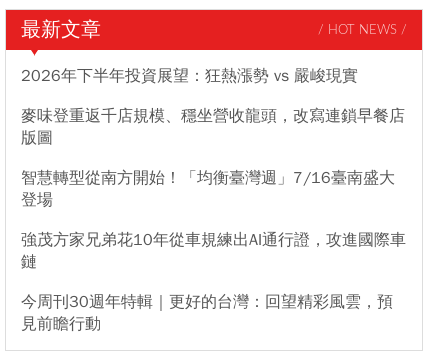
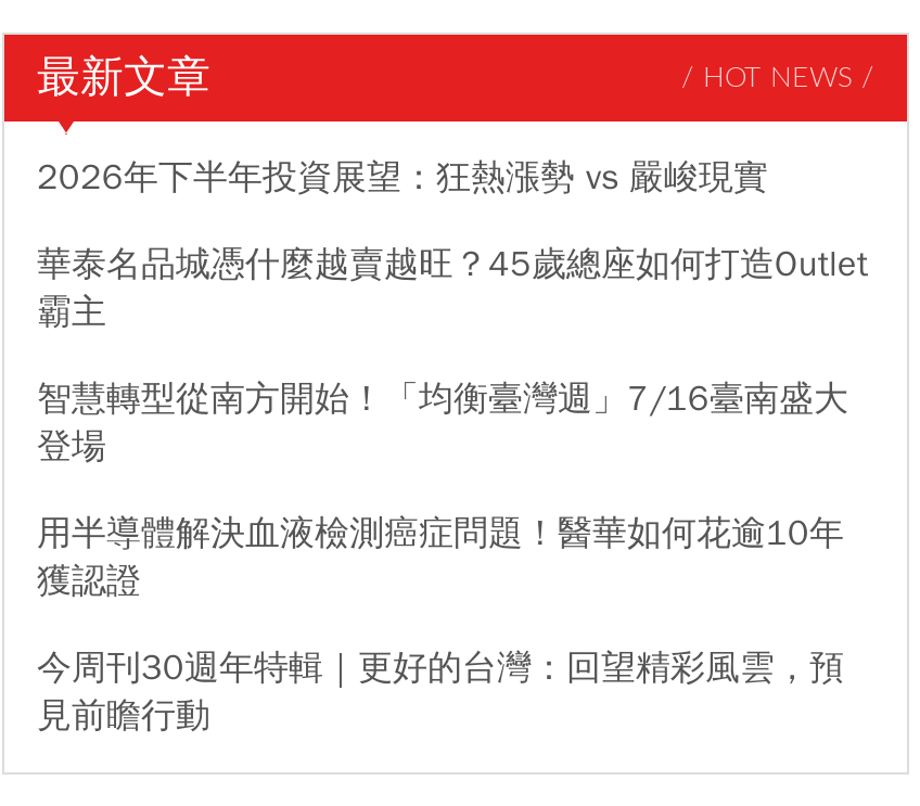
[21,106,405,148] 麥味登重返千店規模、穩坐營收龍頭，改寫連鎖早餐店 | 版圖 -> [37,243,868,335] 華泰名品城憑什麼越賣越旺？45歲總座如何打造Outlet | 霸主
[21,230,406,272] 強茂方家兄弟花10年從車規練出AI通行證，攻進國際車 | 鏈 -> [37,512,844,604] 用半導體解決血液檢測癌症問題！醫華如何花逾10年 | 獲認證

